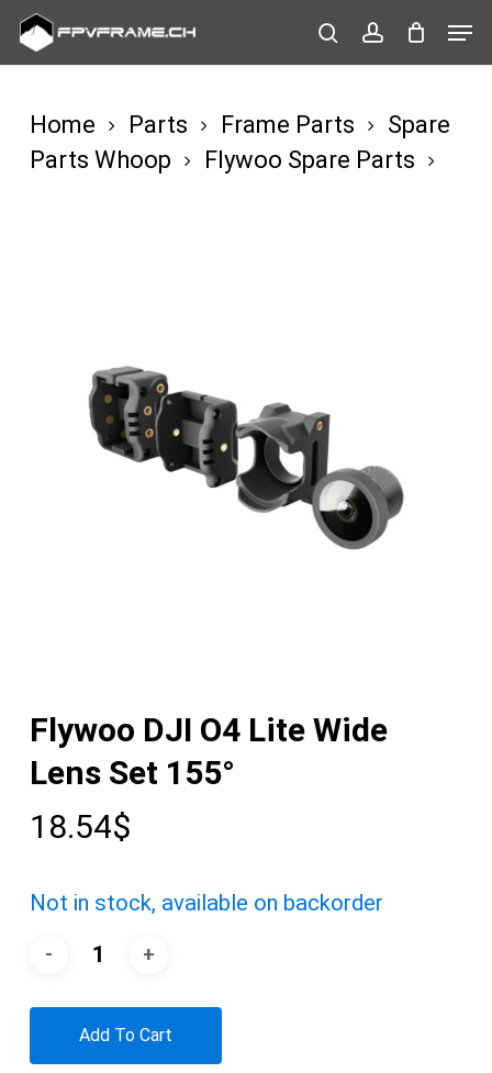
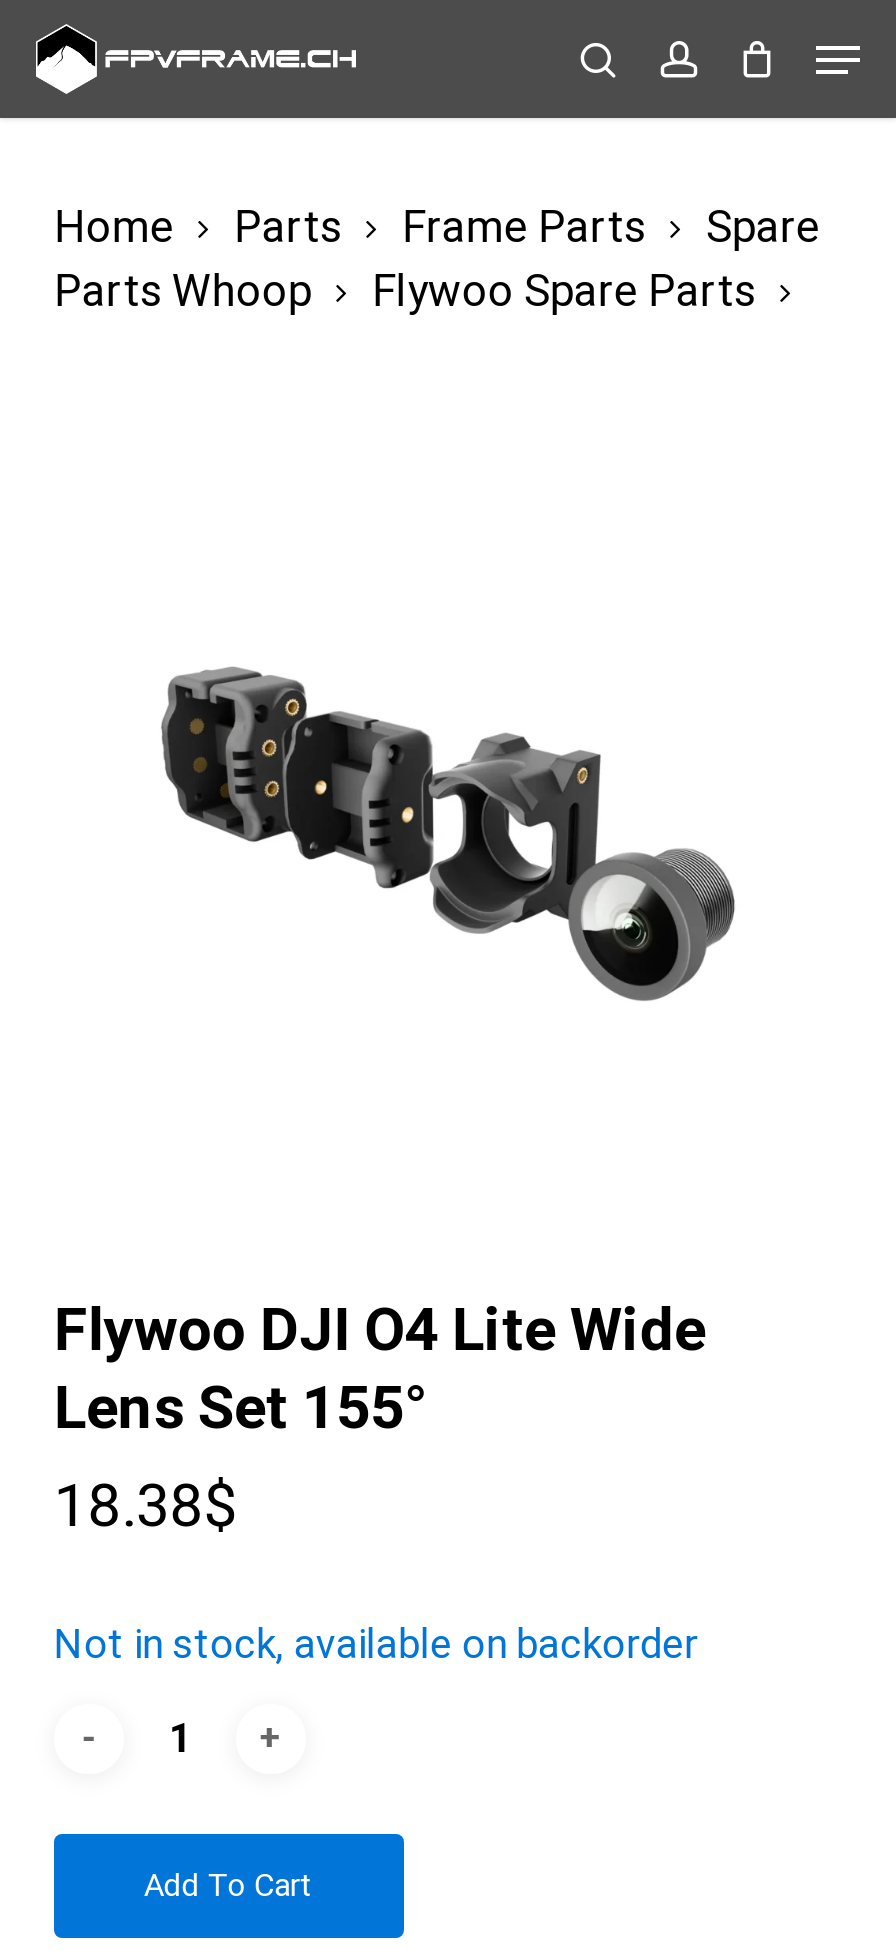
[30,807,131,845] 18.54$ -> [54,1469,238,1539] 18.38$

